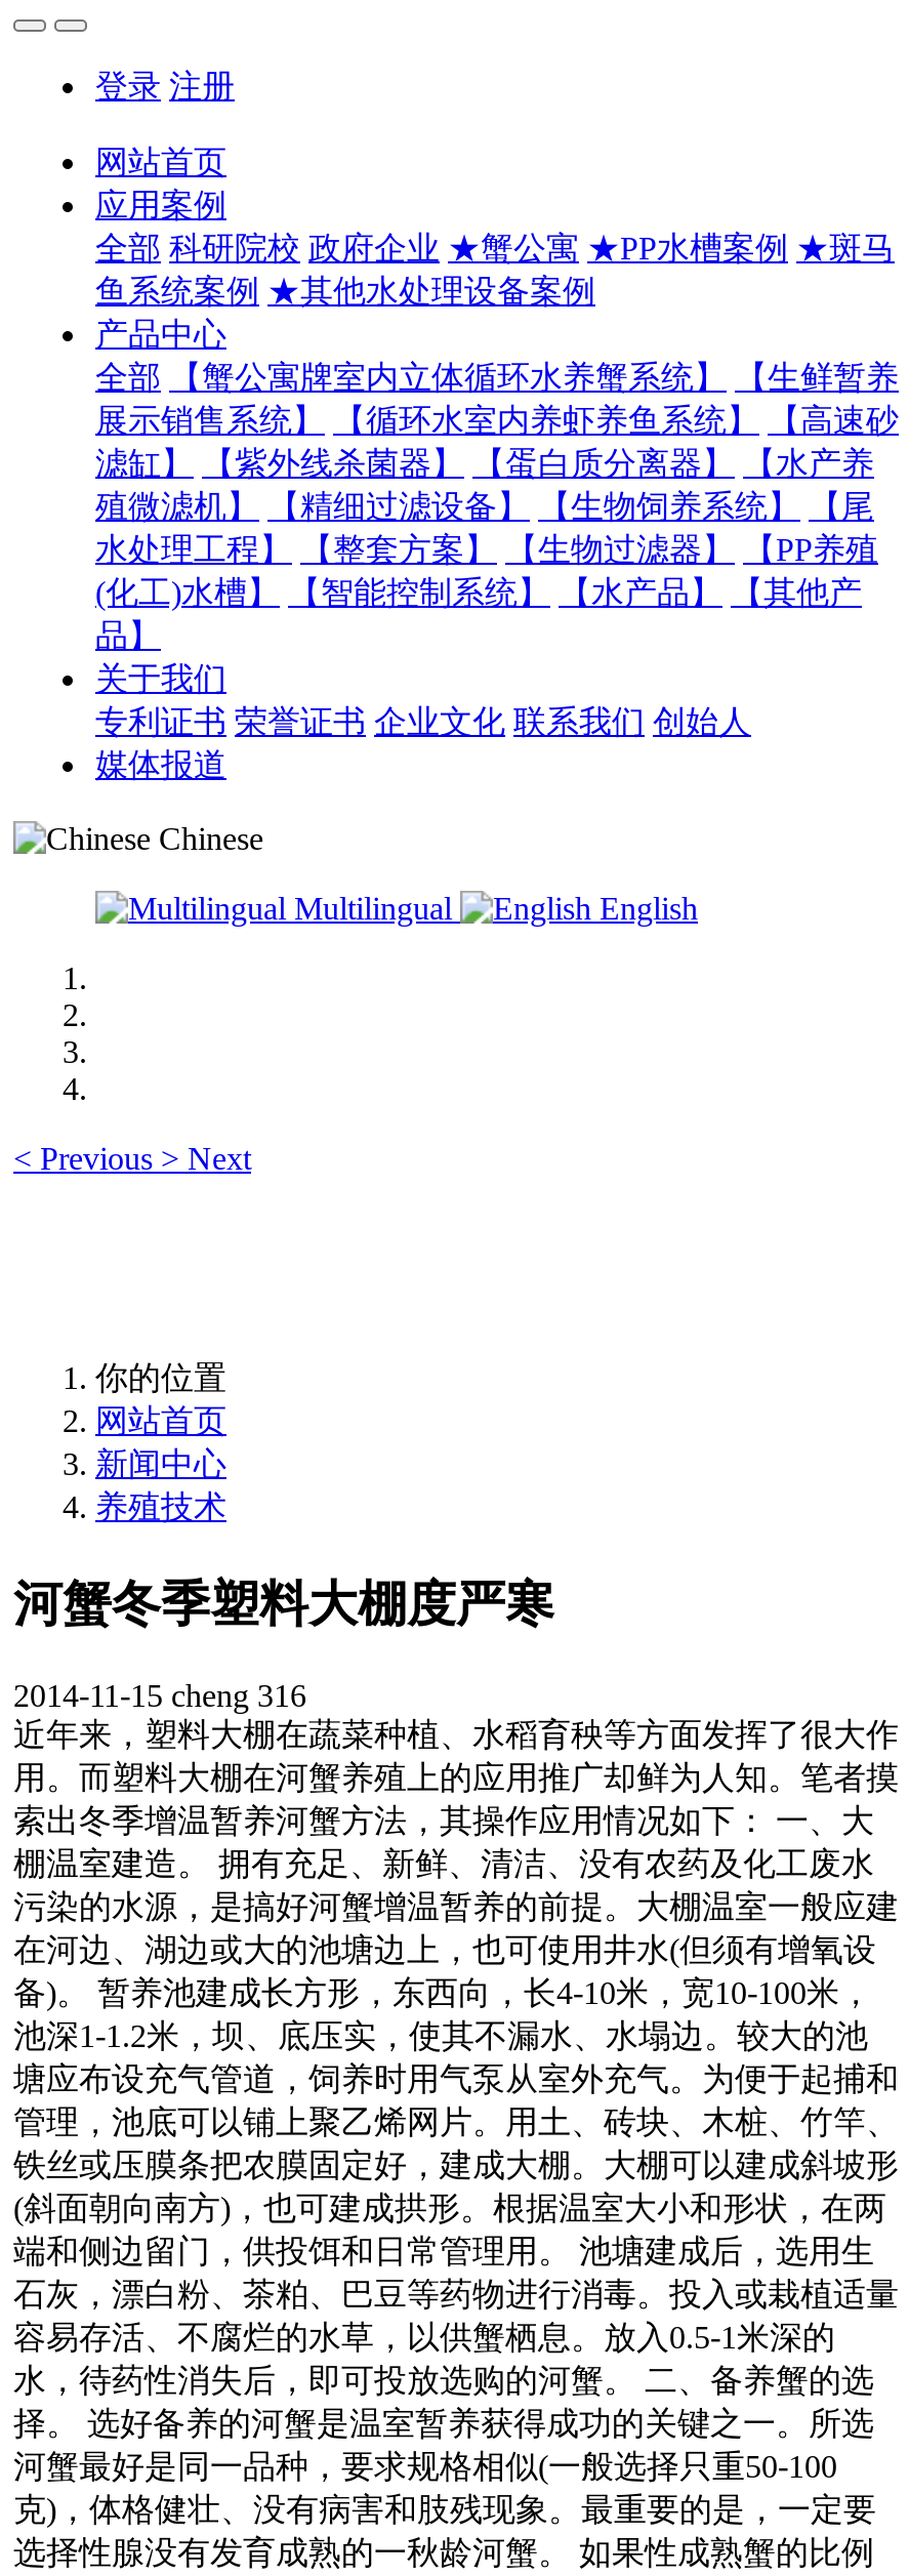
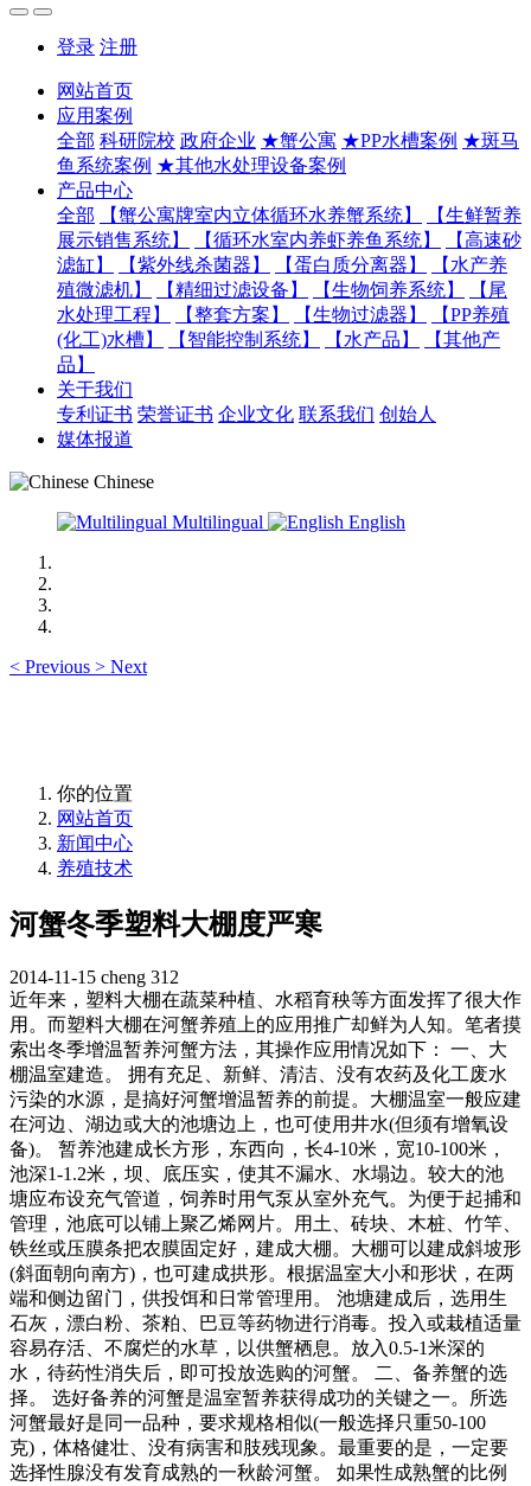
[13,1678,306,1712] 2014-11-15 cheng 316 -> [9,967,179,987] 2014-11-15 cheng 312

